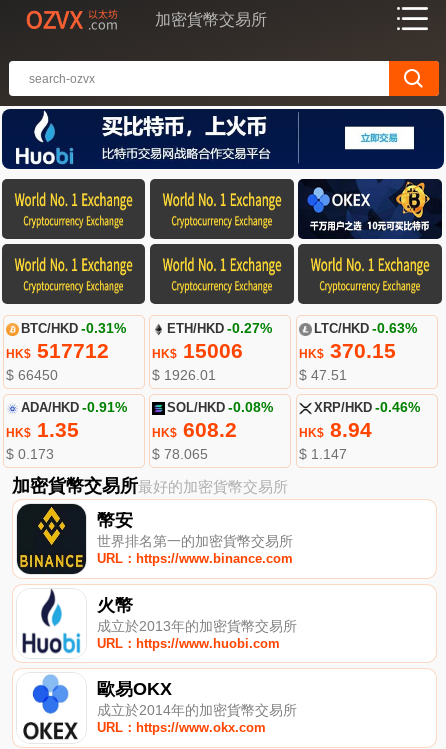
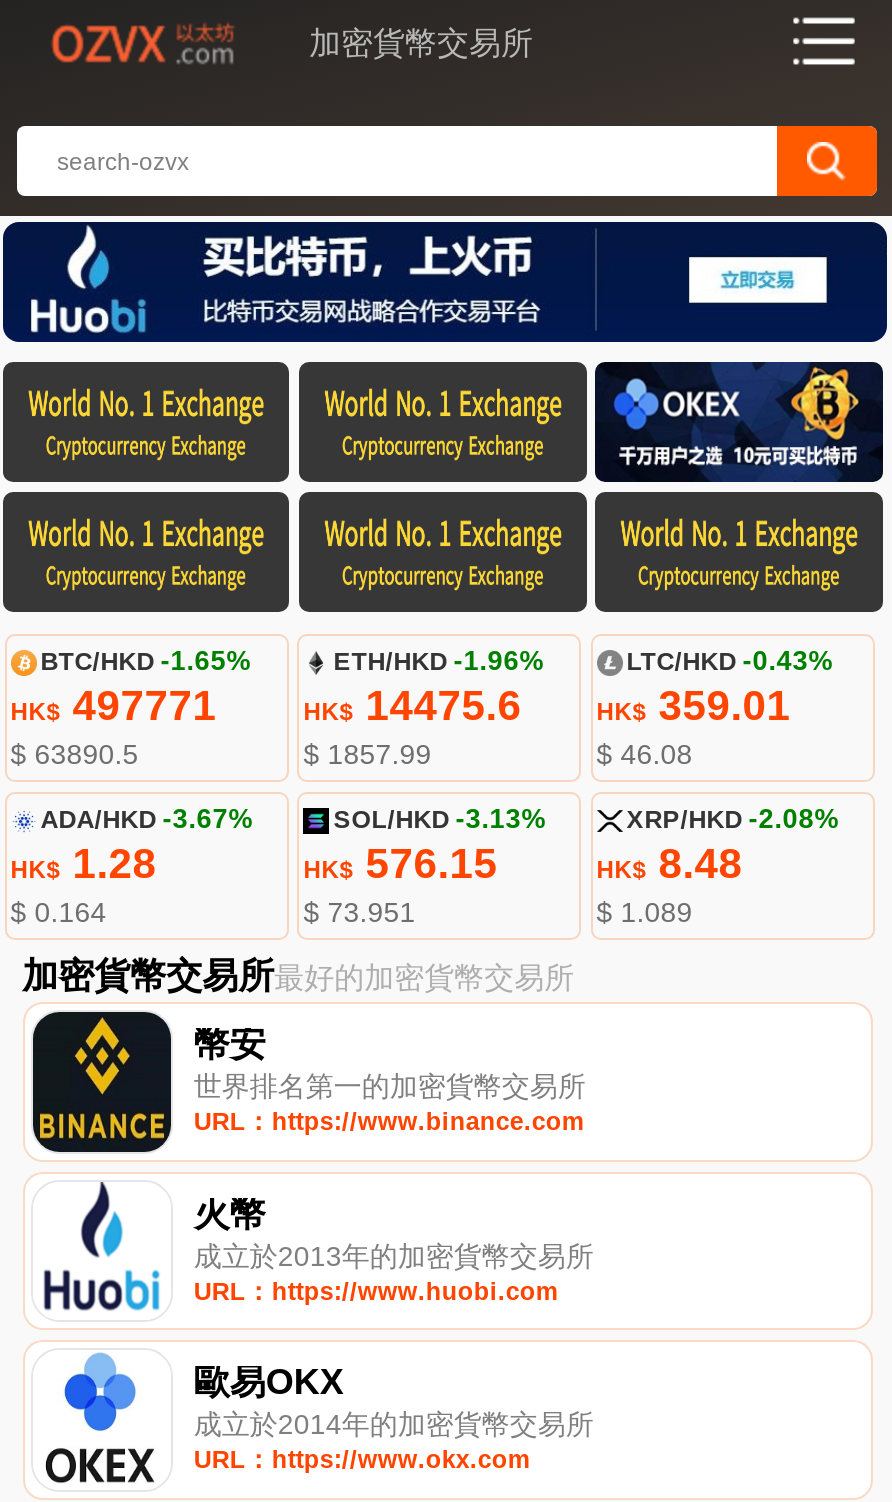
[6,321,126,383] BTC/HKD -0.31% | HK$517712 | $ 66450 -> [11,646,251,770] BTC/HKD -1.65% | HK$497771 | $ 63890.5
[152,321,272,383] ETH/HKD -0.27% | HK$15006 | $ 1926.01 -> [304,646,544,770] ETH/HKD -1.96% | HK$14475.6 | $ 1857.99
[299,321,417,383] LTC/HKD -0.63% | HK$370.15 | $ 47.51 -> [597,646,833,770] LTC/HKD -0.43% | HK$359.01 | $ 46.08
[6,400,127,462] ADA/HKD -0.91% | HK$1.35 | $ 0.173 -> [11,804,253,928] ADA/HKD -3.67% | HK$1.28 | $ 0.164
[152,400,273,462] SOL/HKD -0.08% | HK$608.2 | $ 78.065 -> [304,804,546,928] SOL/HKD -3.13% | HK$576.15 | $ 73.951
[299,400,420,462] XRP/HKD -0.46% | HK$8.94 | $ 1.147 -> [597,804,839,928] XRP/HKD -2.08% | HK$8.48 | $ 1.089

